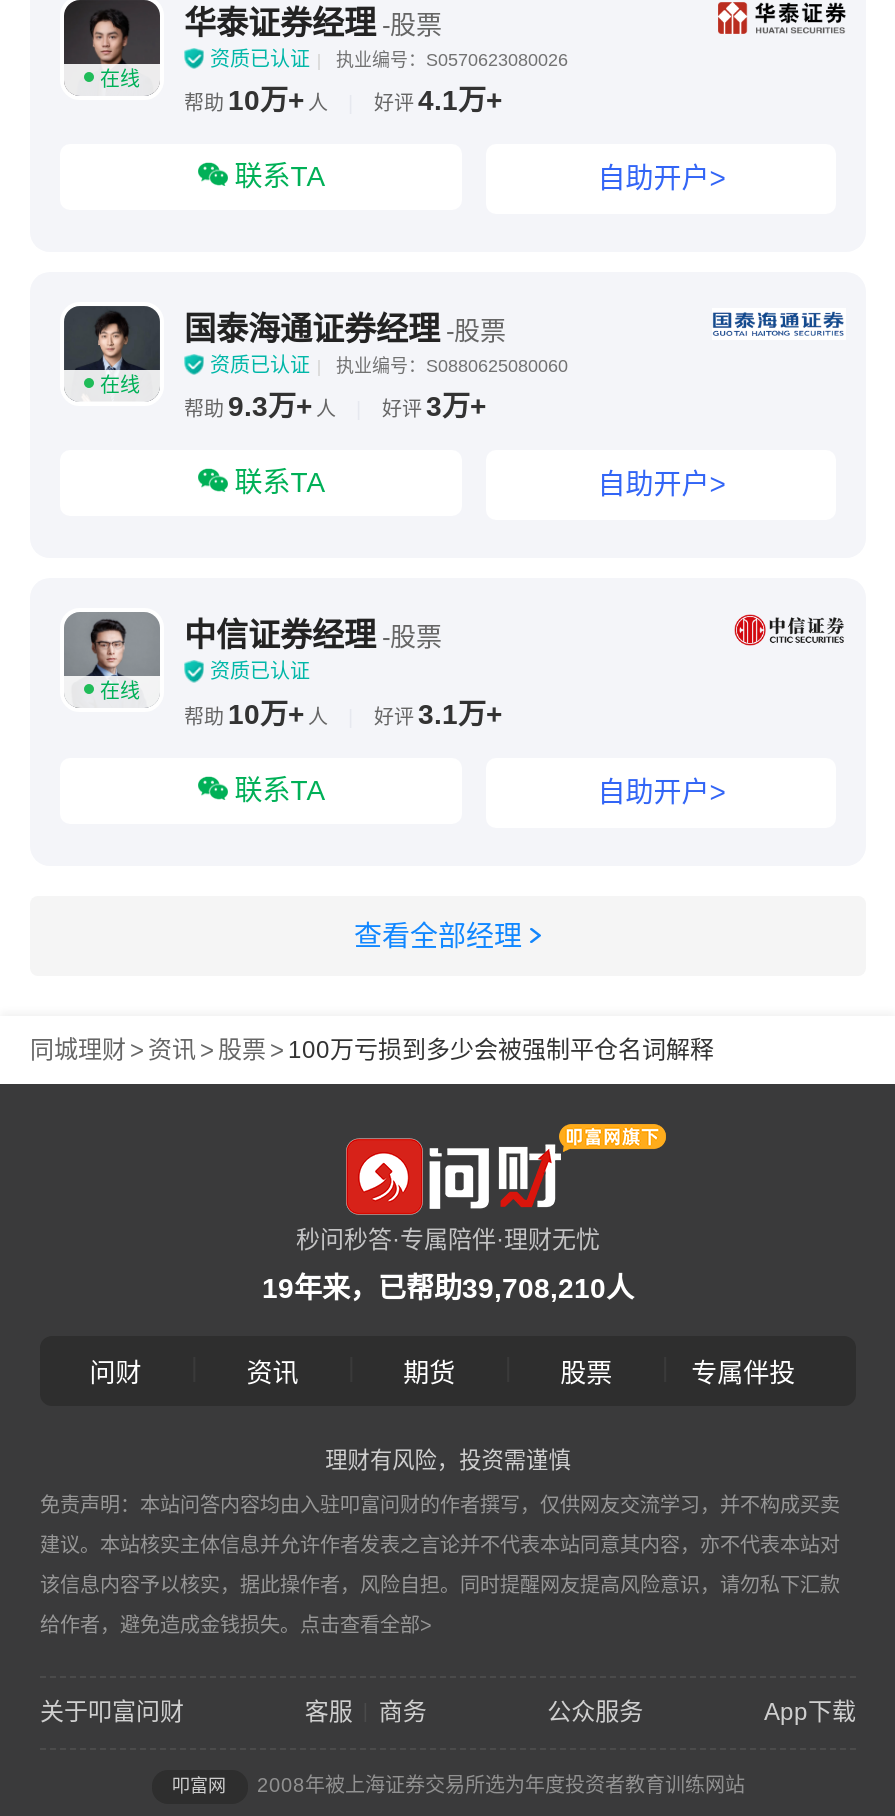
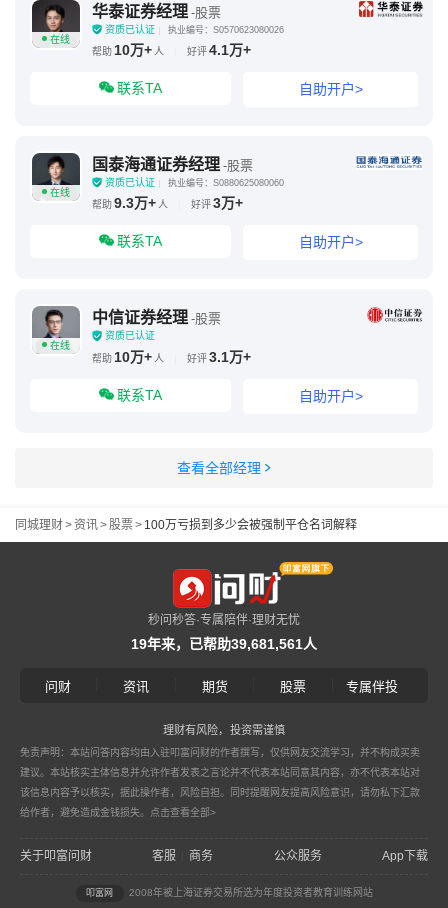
[262,1271,634,1303] 19年来，已帮助39,708,210人 -> [131,635,317,651] 19年来，已帮助39,681,561人

